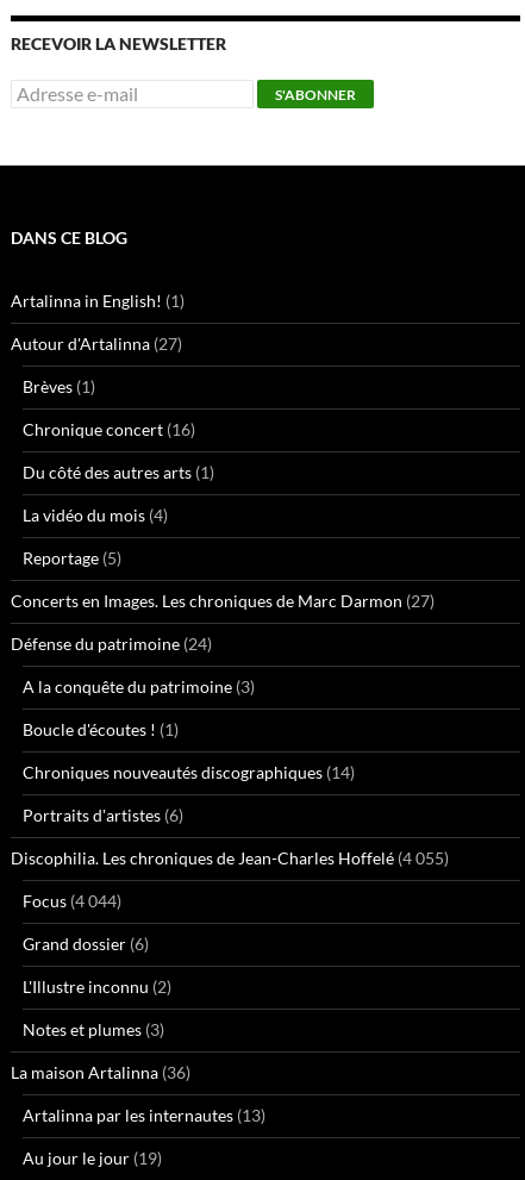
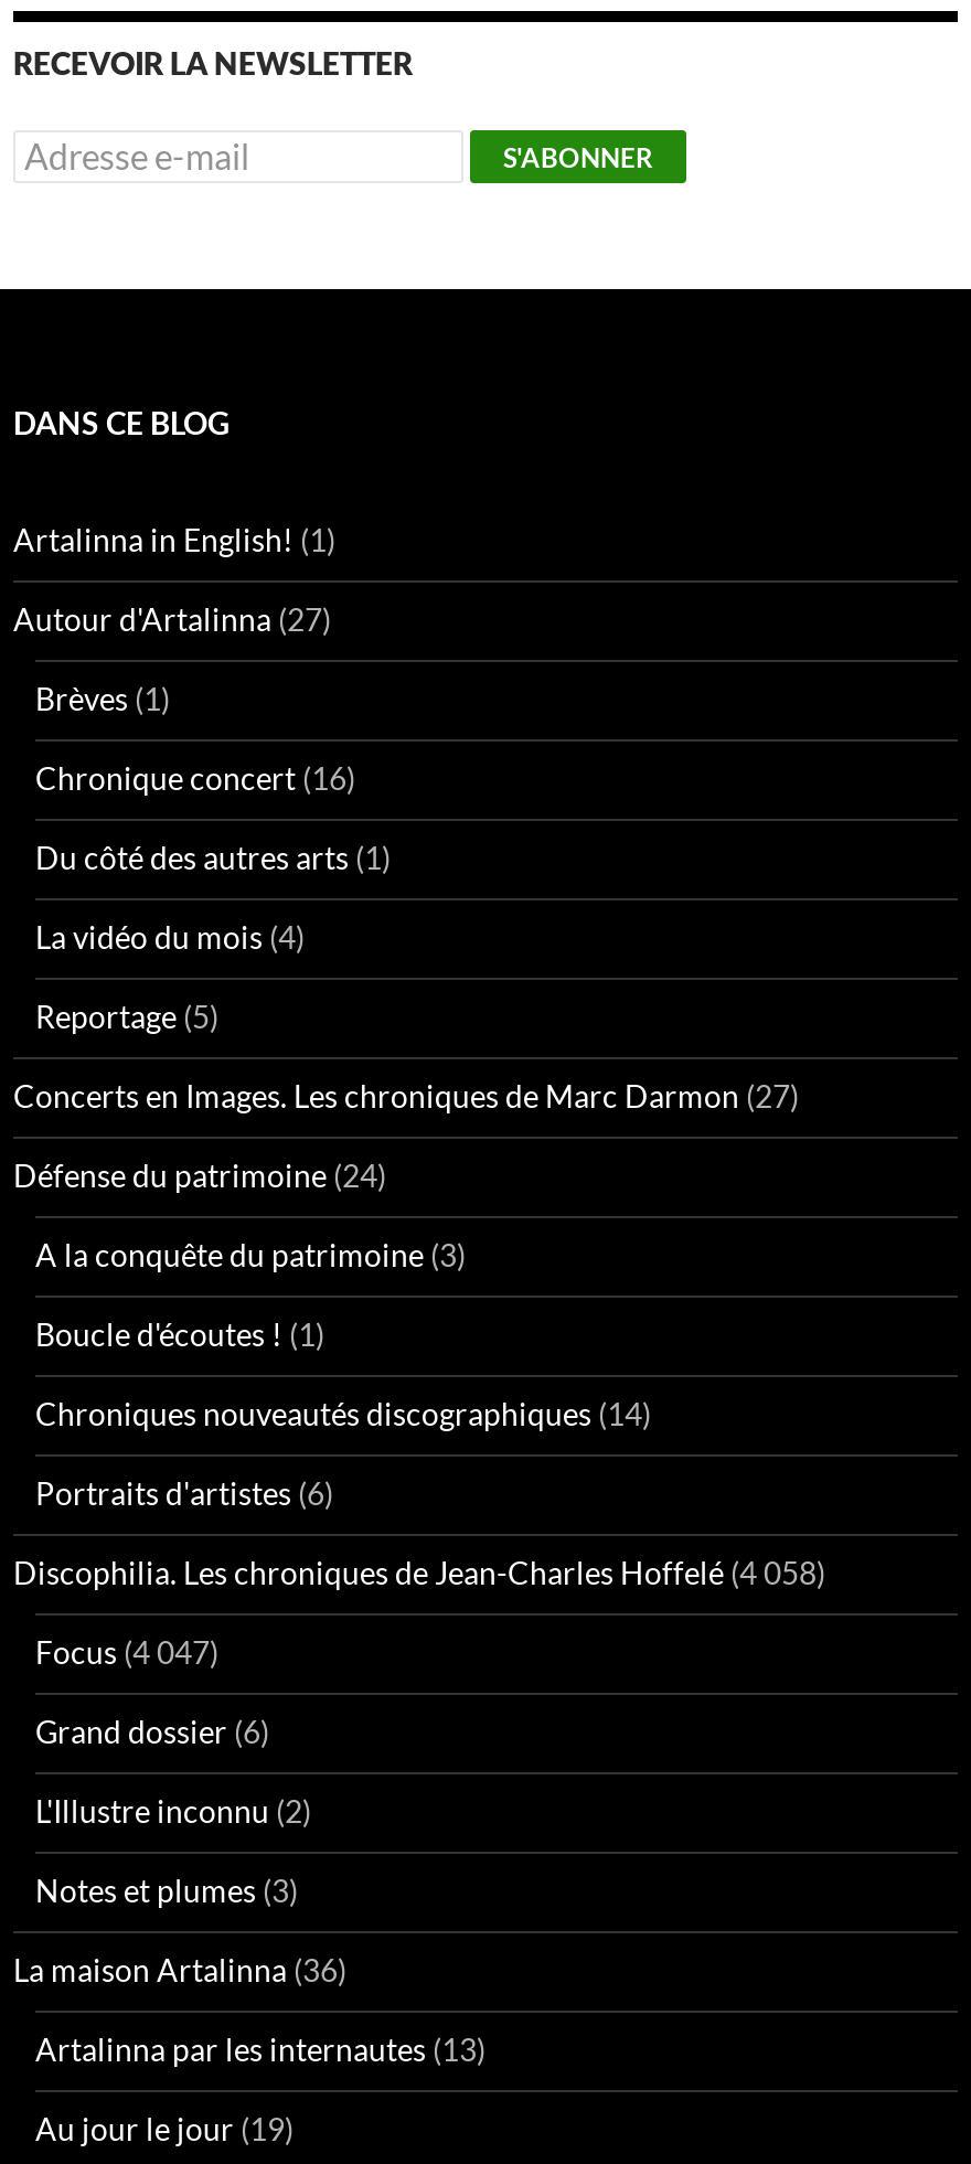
[11,848,449,868] Discophilia. Les chroniques de Jean-Charles Hoffelé (4 055) -> [13,1554,825,1591] Discophilia. Les chroniques de Jean-Charles Hoffelé (4 058)
[23,891,121,911] Focus (4 044) -> [35,1633,218,1671] Focus (4 047)

